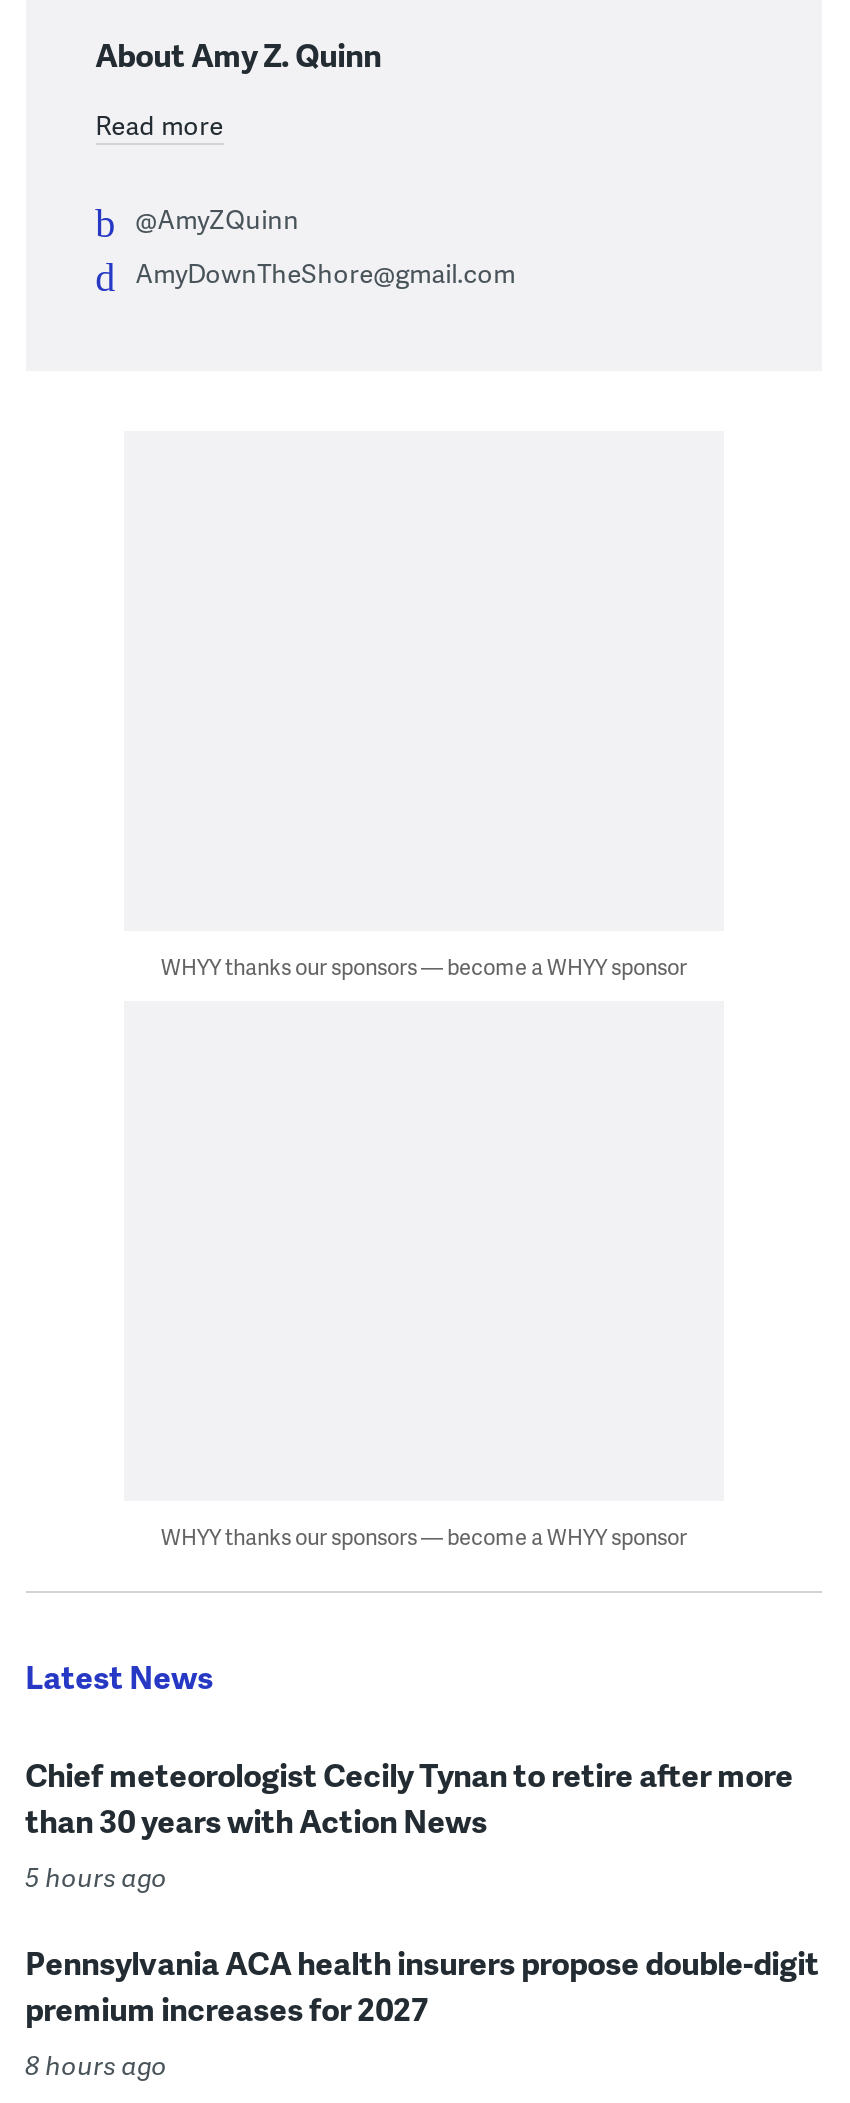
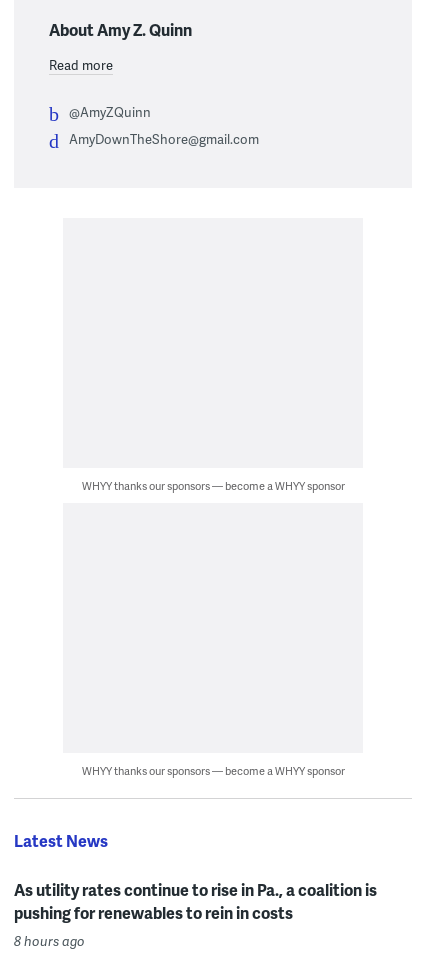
[25,1752,819,2032] Chief meteorologist Cecily Tynan to retire after more | than 30 years with Action News | 5 hours ago | Pennsylvania ACA health insurers propose double-digit | premium increases for 2027 -> [14,878,377,924] As utility rates continue to rise in Pa., a coalition is | pushing for renewables to rein in costs

